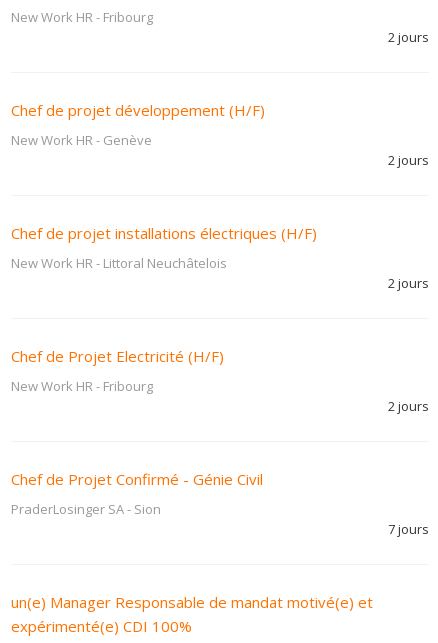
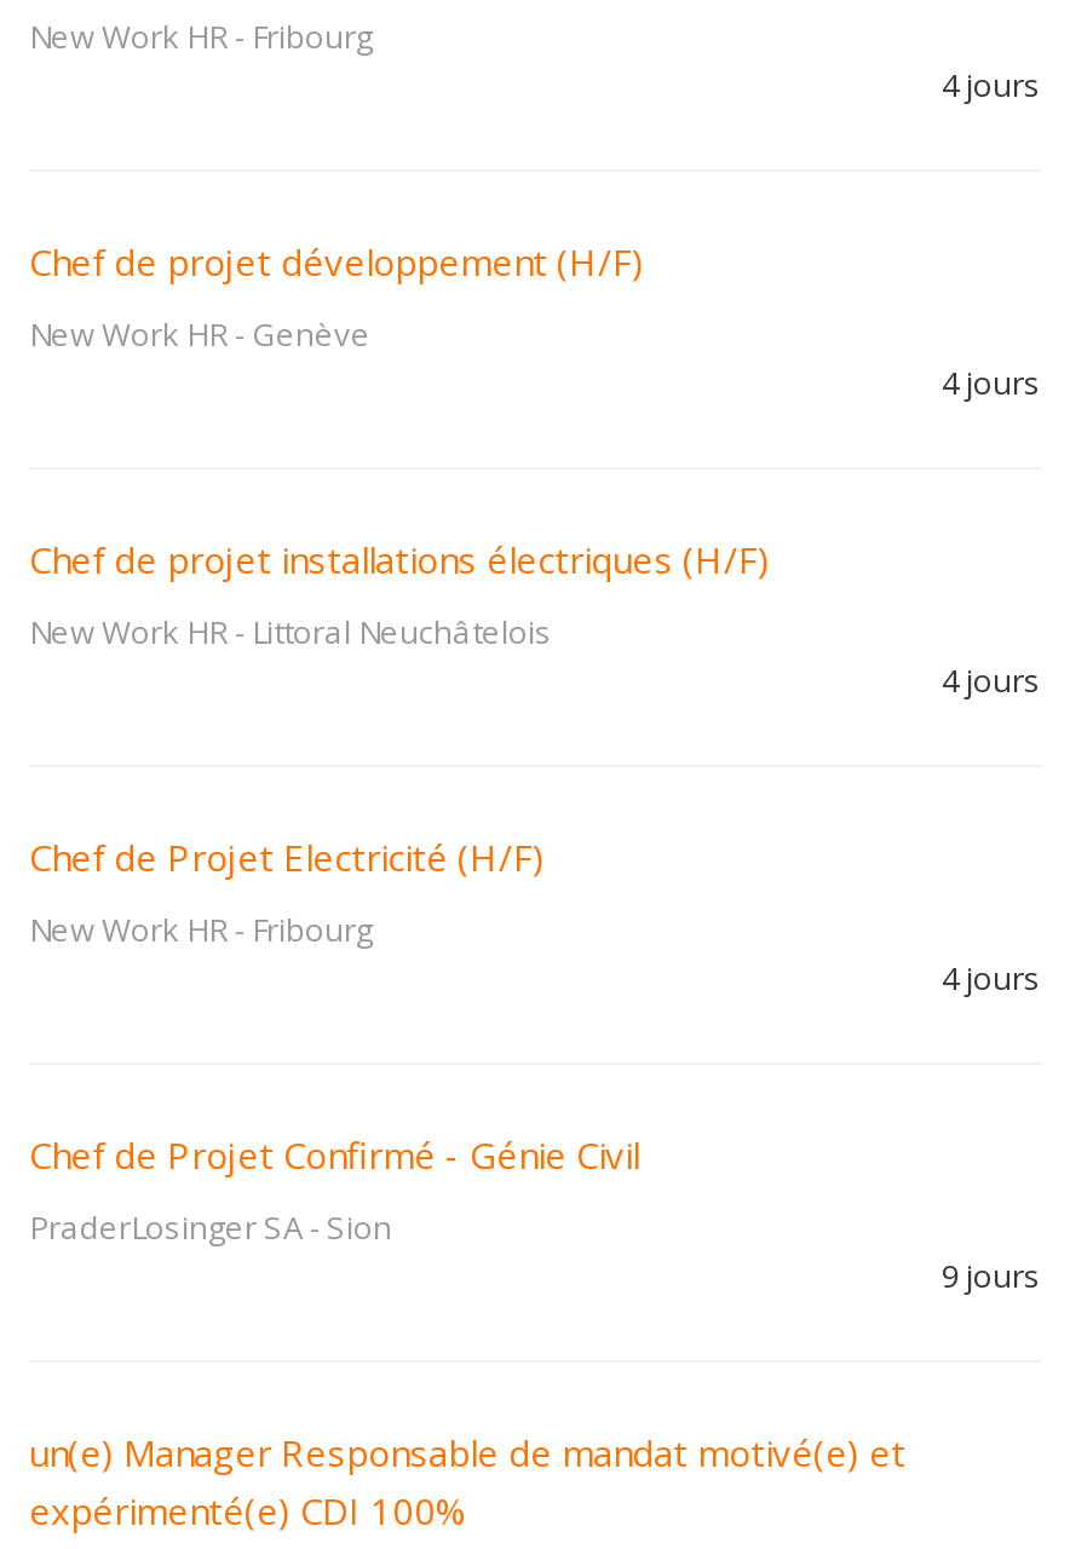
[388,28,429,46] 2 jours -> [942,63,1041,106] 4 jours
[388,151,429,169] 2 jours -> [942,361,1041,404] 4 jours
[388,274,429,292] 2 jours -> [942,658,1041,702] 4 jours
[388,397,429,415] 2 jours -> [942,956,1041,1000] 4 jours
[388,520,429,538] 7 jours -> [942,1254,1041,1297] 9 jours

